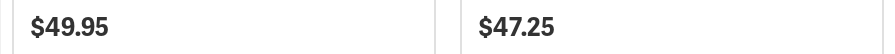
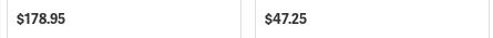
[31,12,109,44] $49.95 -> [17,11,66,28] $178.95

